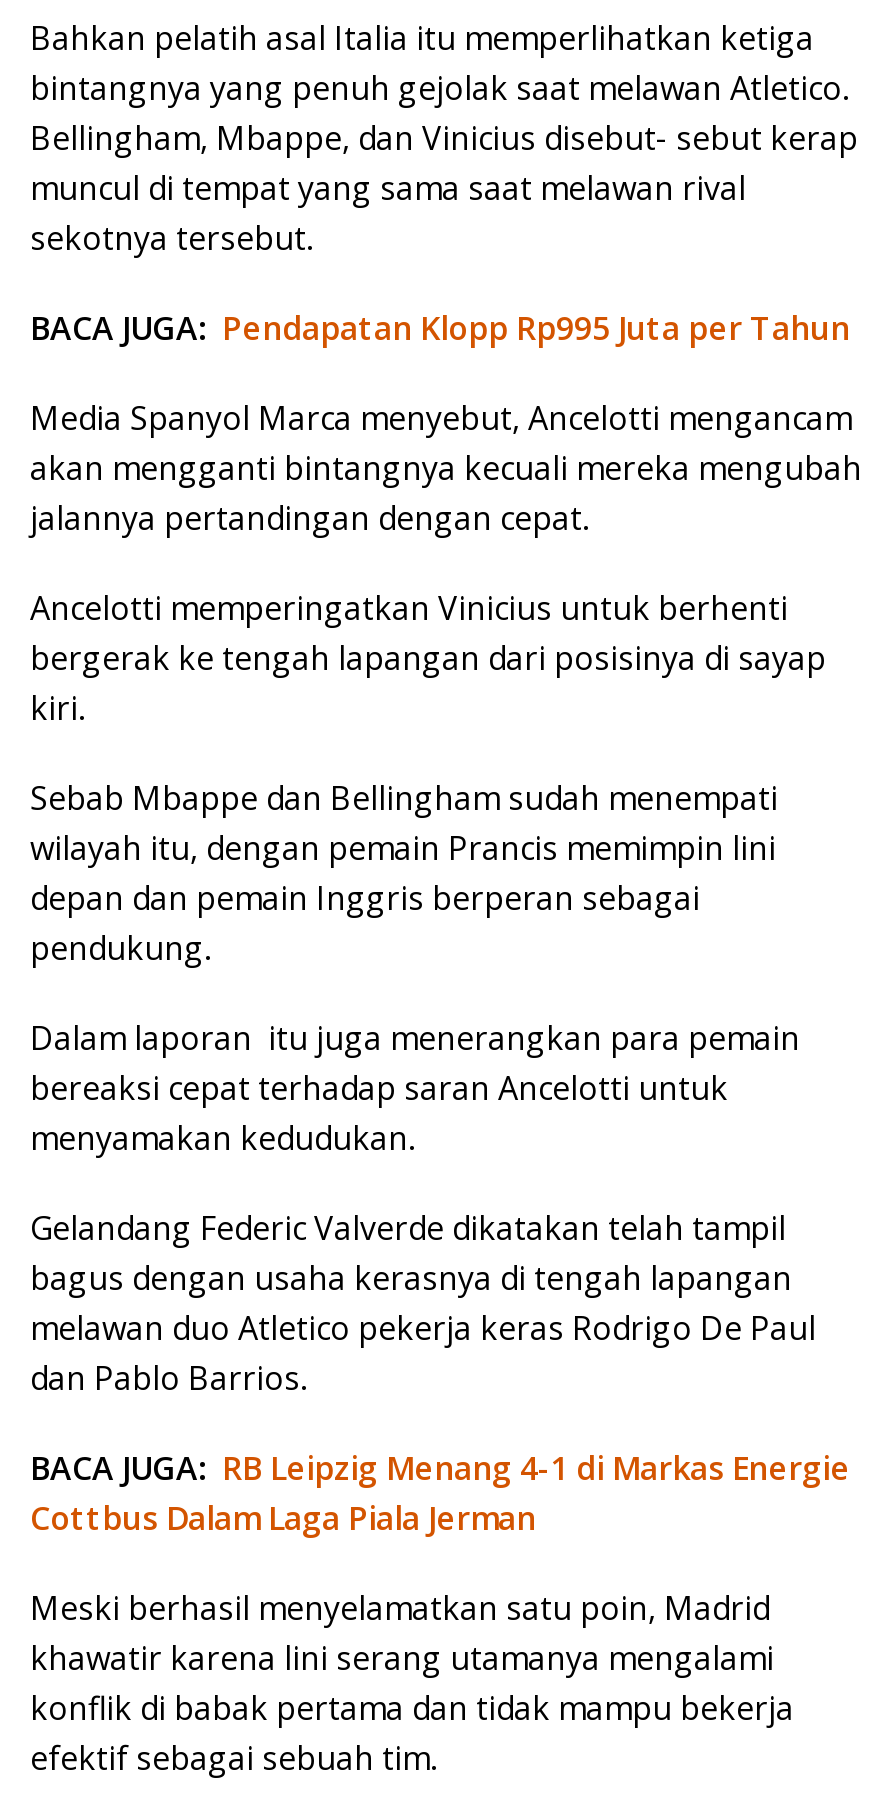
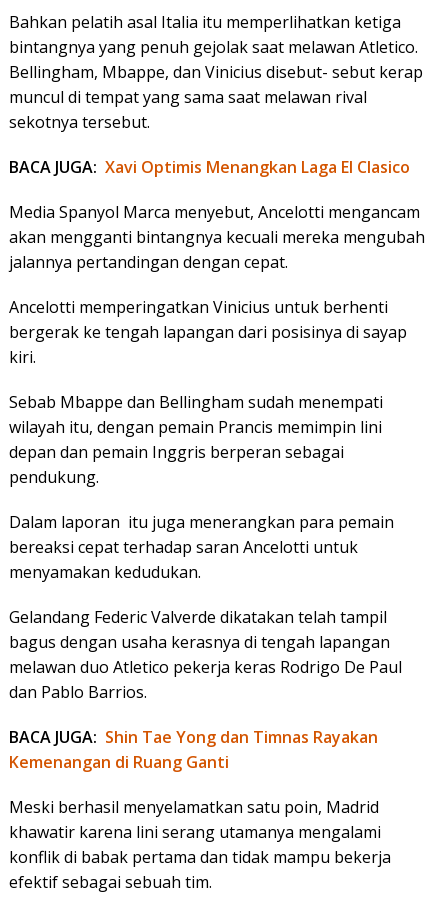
[30,306,850,350] BACA JUGA: Pendapatan Klopp Rp995 Juta per Tahun -> [9,156,410,178] BACA JUGA: Xavi Optimis Menangkan Laga El Clasico
[30,1446,850,1540] BACA JUGA: RB Leipzig Menang 4-1 di Markas Energie | Cottbus Dalam Laga Piala Jerman -> [9,726,378,773] BACA JUGA: Shin Tae Yong dan Timnas Rayakan | Kemenangan di Ruang Ganti

